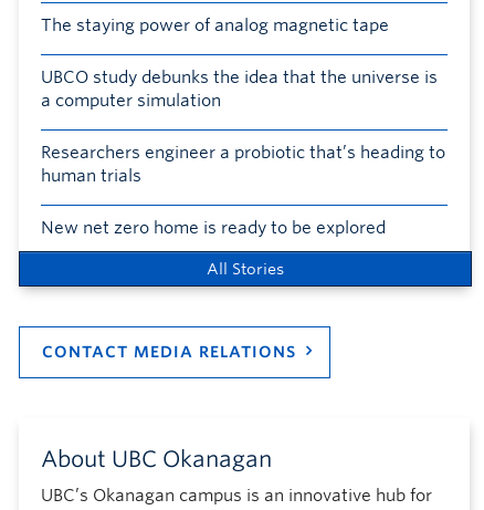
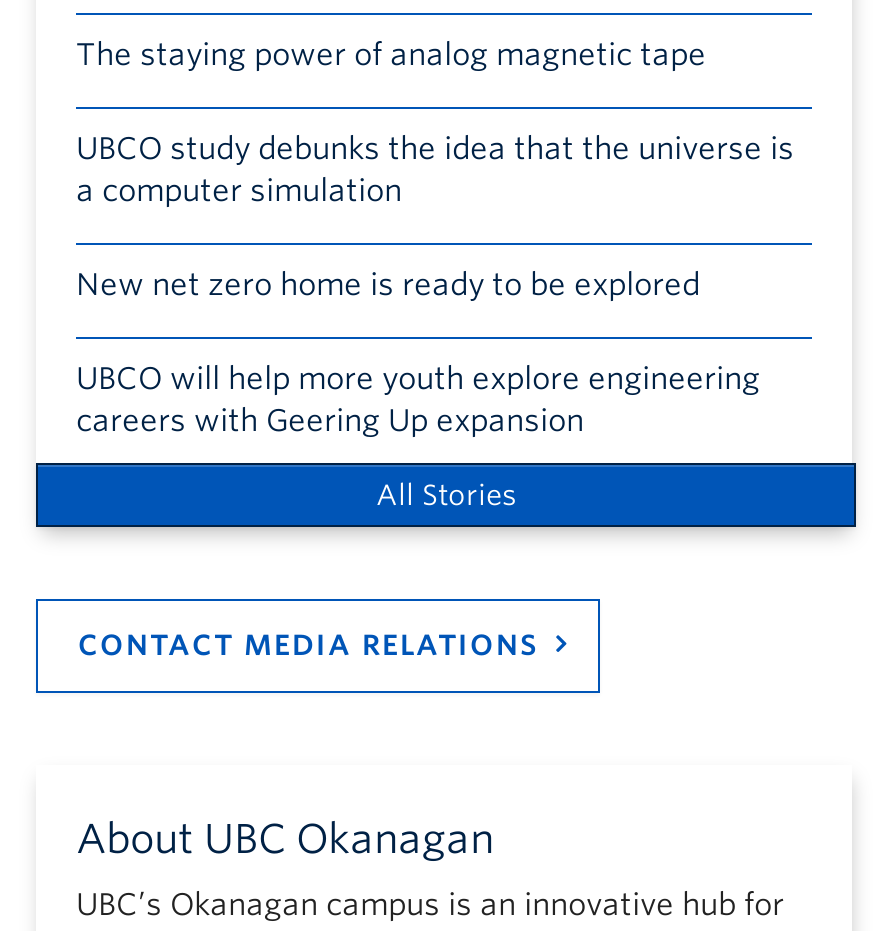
[41,143,445,186] Researchers engineer a probiotic that’s heading to | human trials -> none
moved [41,218,386,238] -> [76,267,700,303]: New net zero home is ready to be explored
none -> [76,361,760,439] UBCO will help more youth explore engineering | careers with Geering Up expansion

